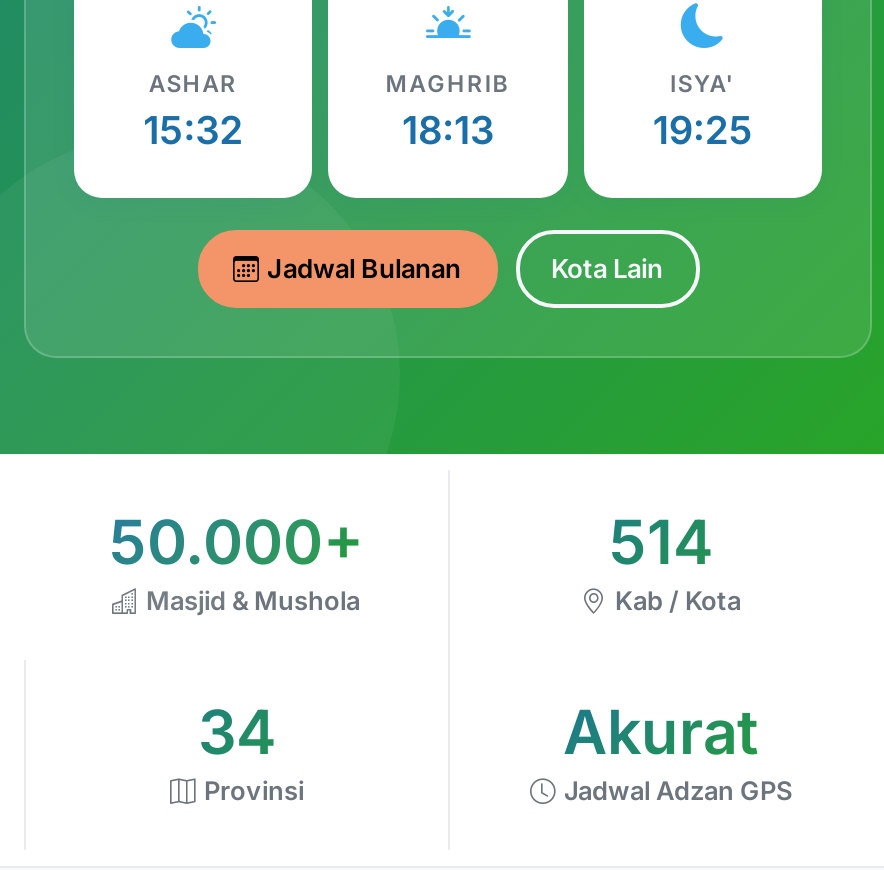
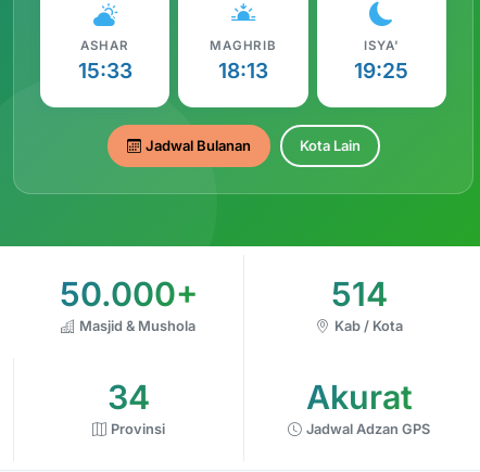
[143,107,243,155] 15:32 -> [78,58,132,84] 15:33

